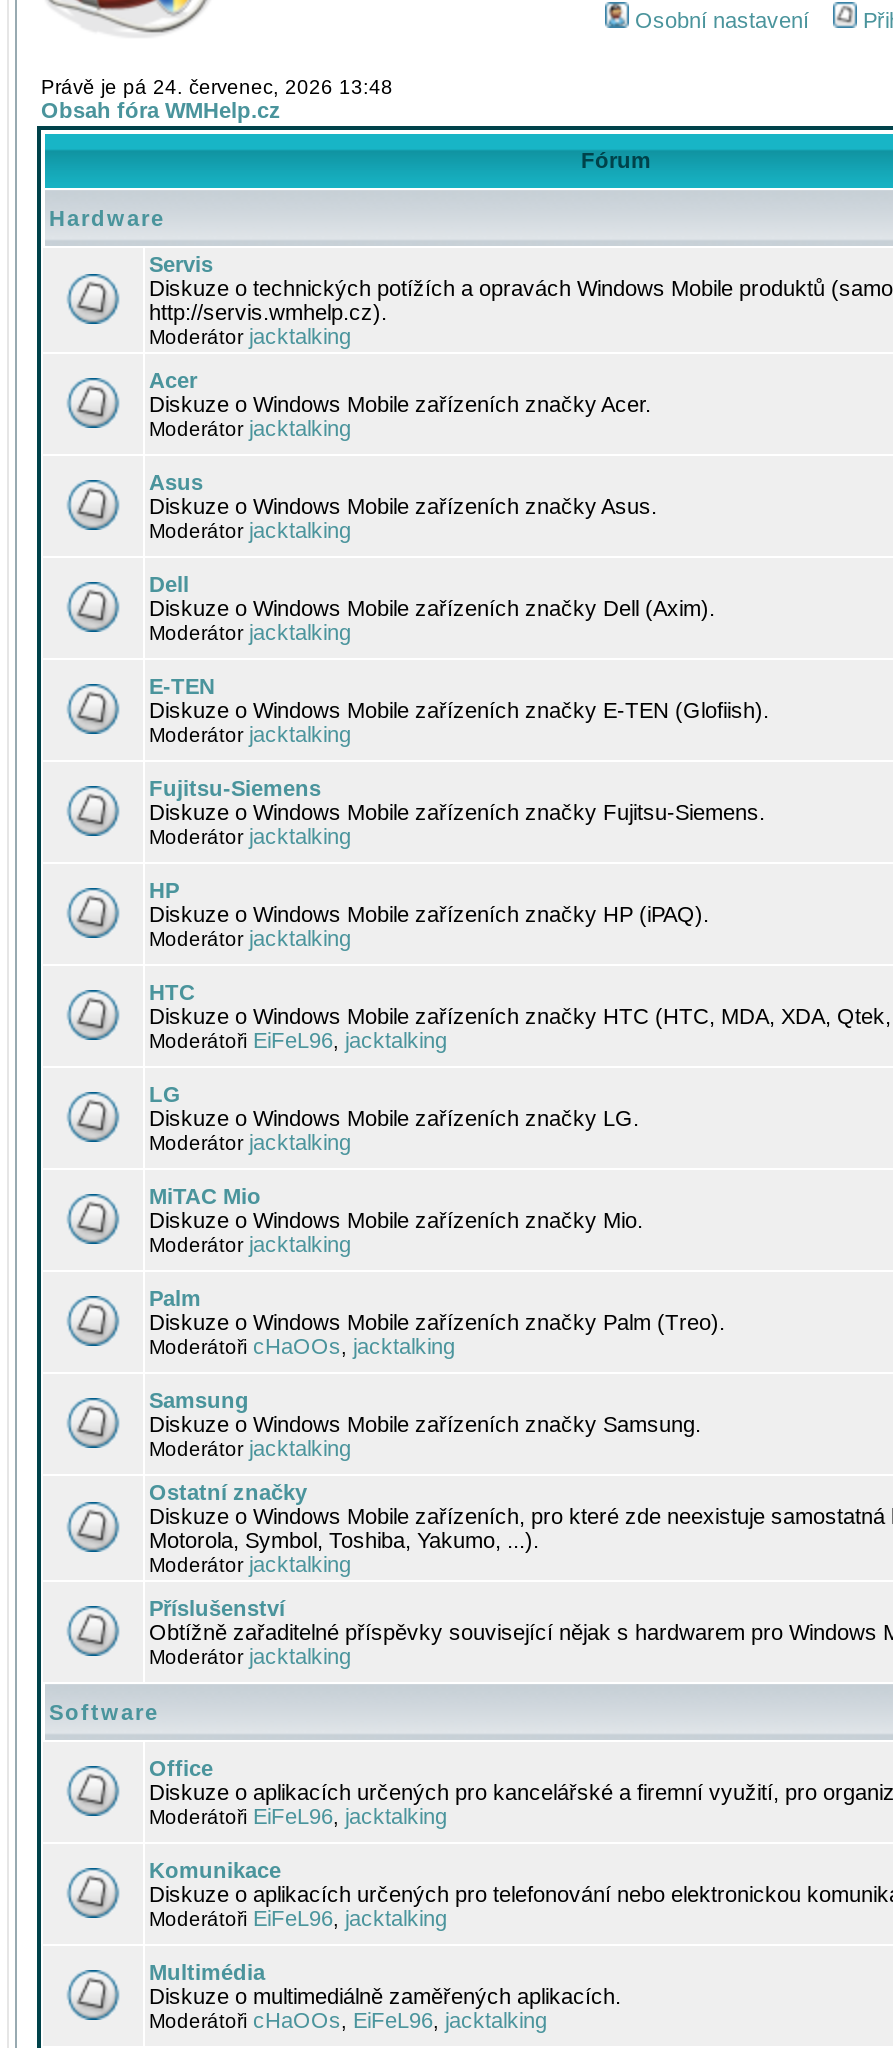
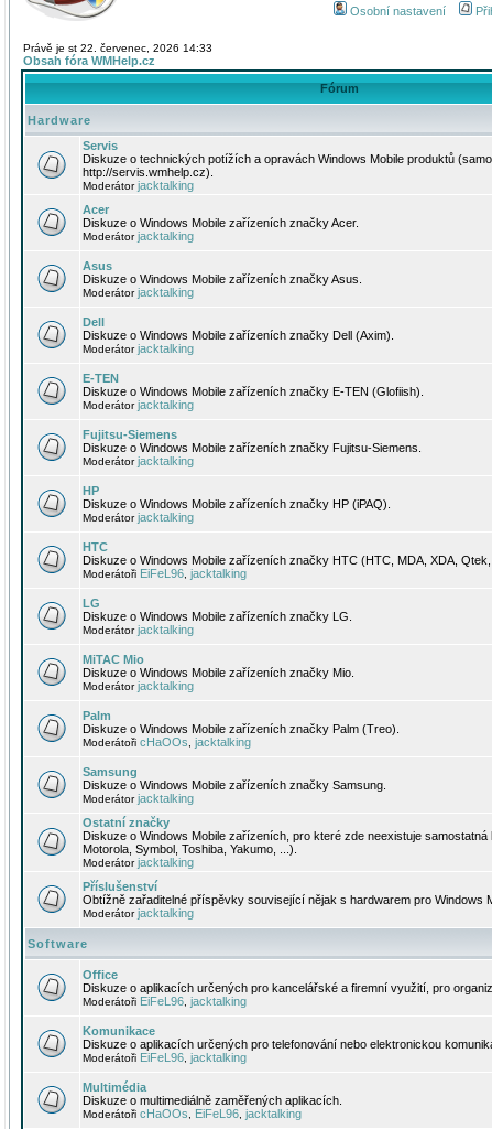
[41,76,393,98] Právě je pá 24. červenec, 2026 13:48 -> [23,42,212,54] Právě je st 22. červenec, 2026 14:33

